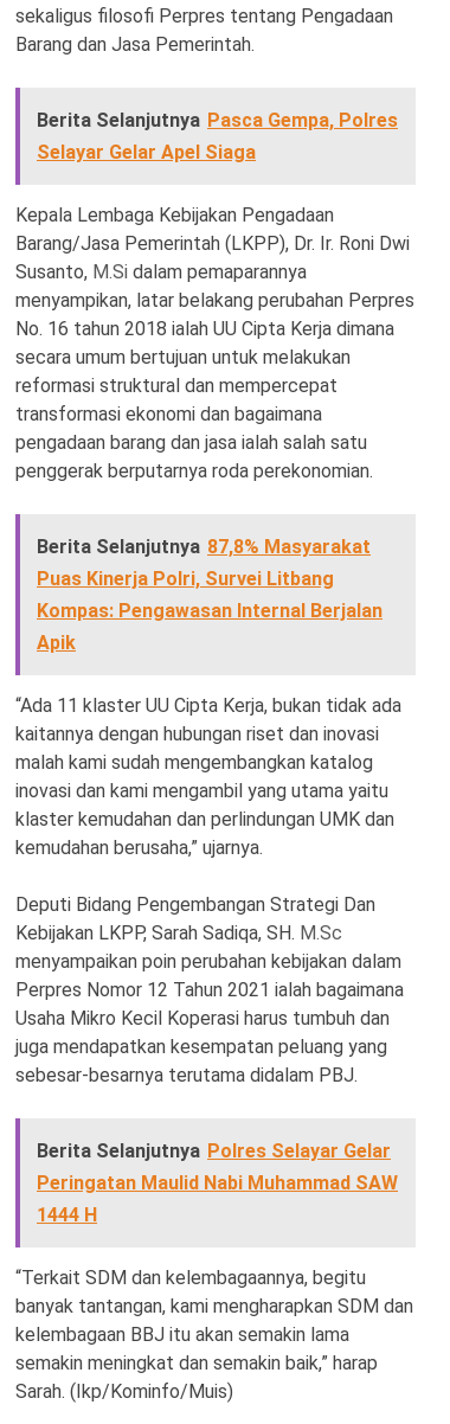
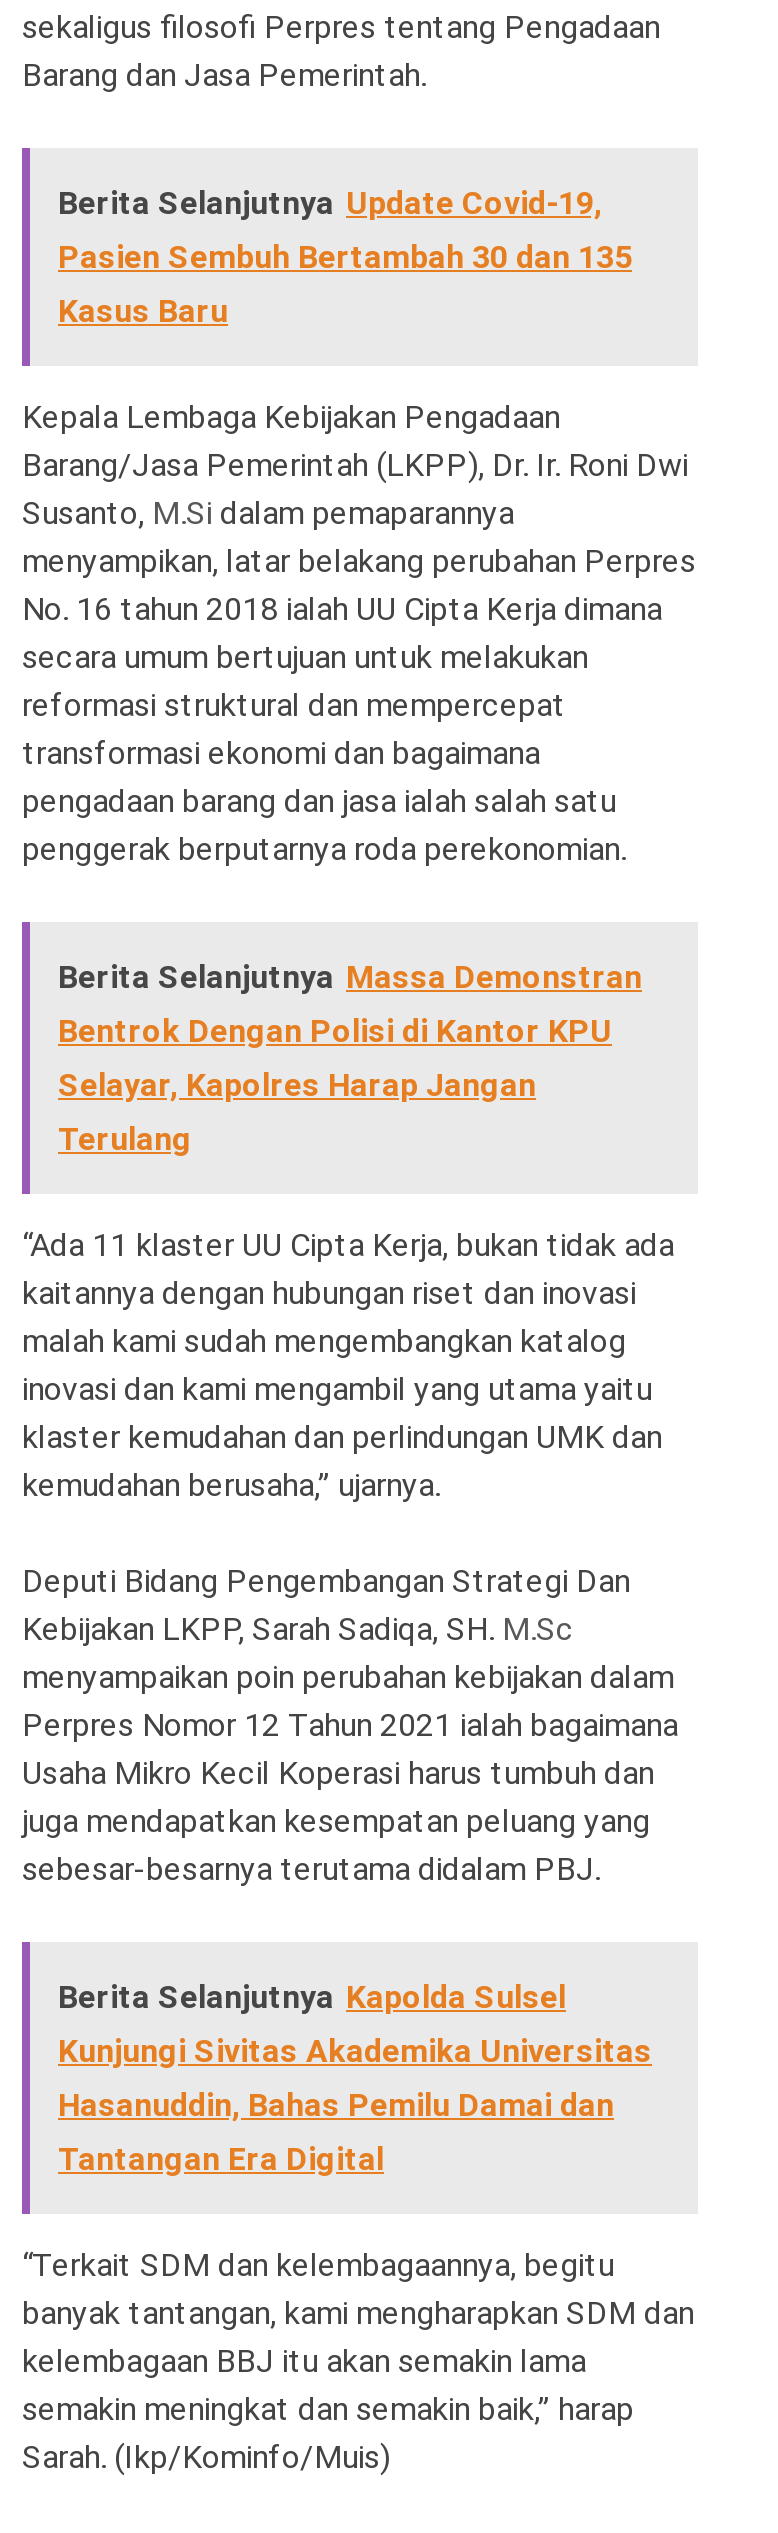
[37,109,398,163] Berita Selanjutnya Pasca Gempa, Polres | Selayar Gelar Apel Siaga -> [58,183,632,329] Berita Selanjutnya Update Covid-19, | Pasien Sembuh Bertambah 30 dan 135 | Kasus Baru
[37,535,382,653] Berita Selanjutnya 87,8% Masyarakat | Puas Kinerja Polri, Survei Litbang | Kompas: Pengawasan Internal Berjalan | Apik -> [58,957,642,1157] Berita Selanjutnya Massa Demonstran | Bentrok Dengan Polisi di Kantor KPU | Selayar, Kapolres Harap Jangan | Terulang
[37,1139,398,1226] Berita Selanjutnya Polres Selayar Gelar | Peringatan Maulid Nabi Muhammad SAW | 1444 H -> [58,1977,652,2177] Berita Selanjutnya Kapolda Sulsel | Kunjungi Sivitas Akademika Universitas | Hasanuddin, Bahas Pemilu Damai dan | Tantangan Era Digital

